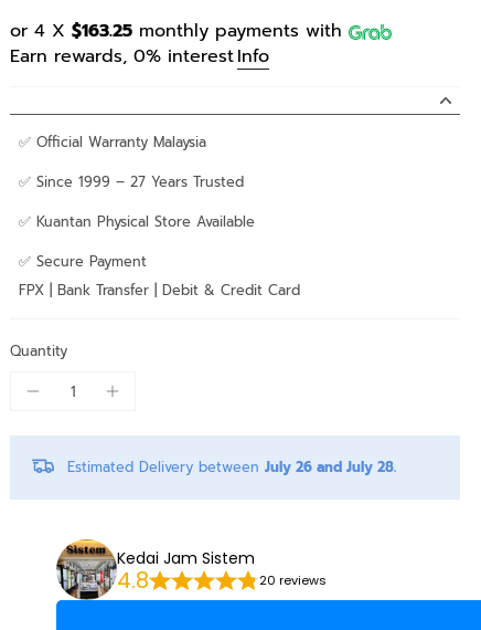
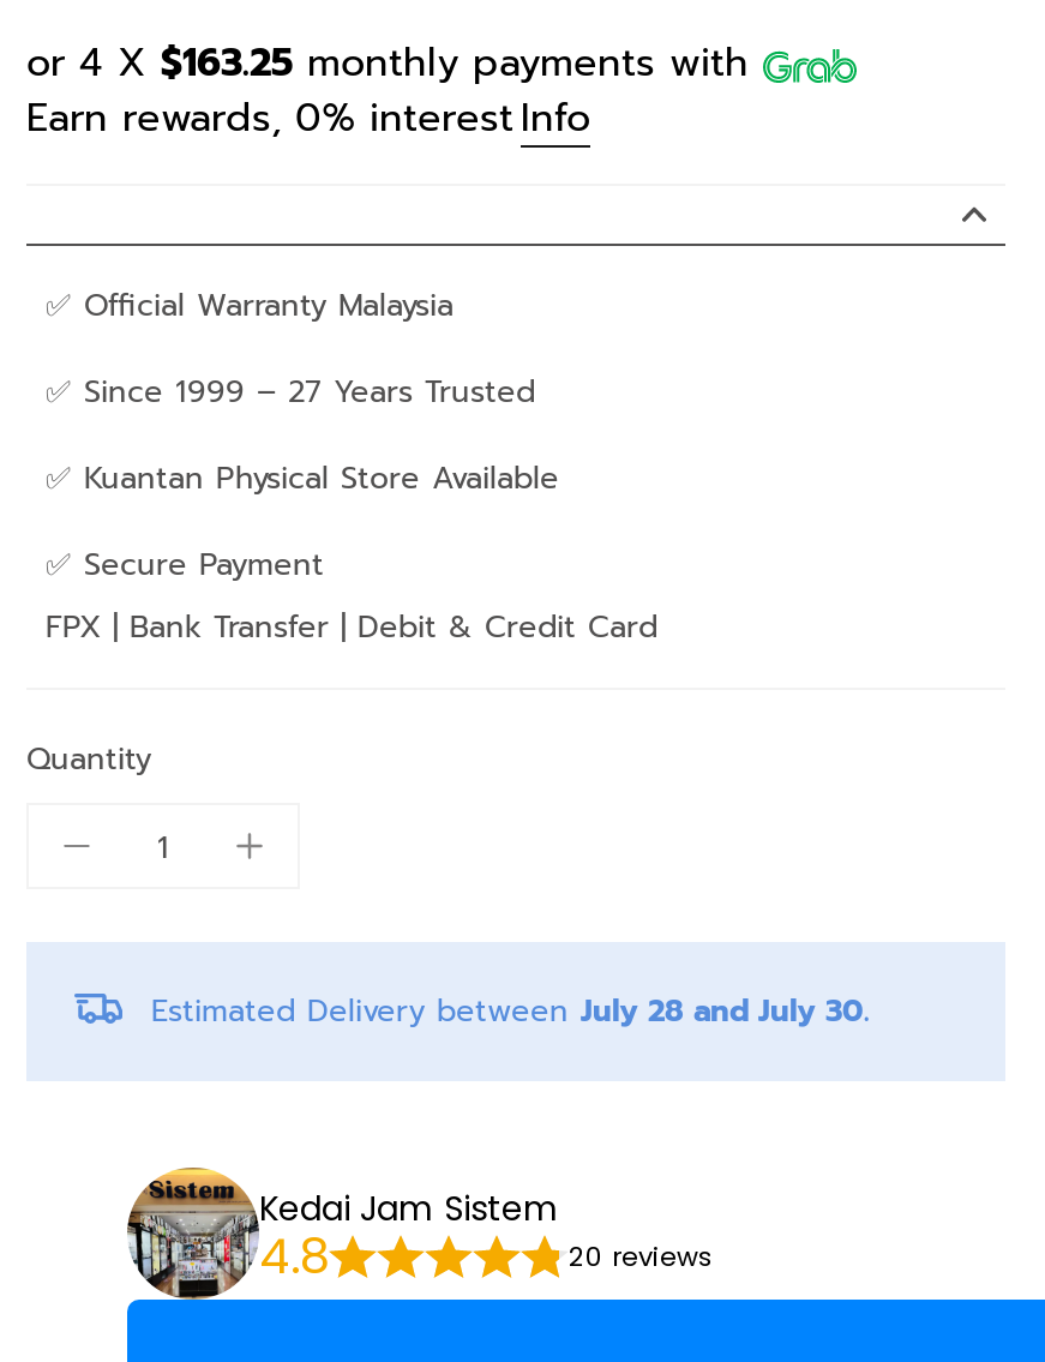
[67,457,396,478] Estimated Delivery between July 26 and July 28. -> [151,988,869,1034] Estimated Delivery between July 28 and July 30.

